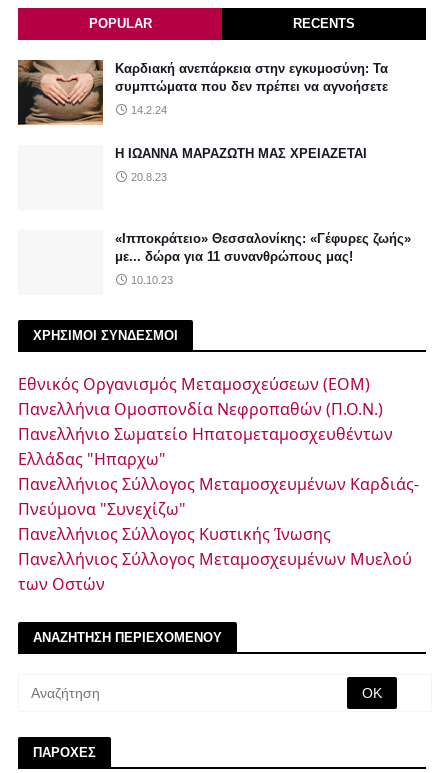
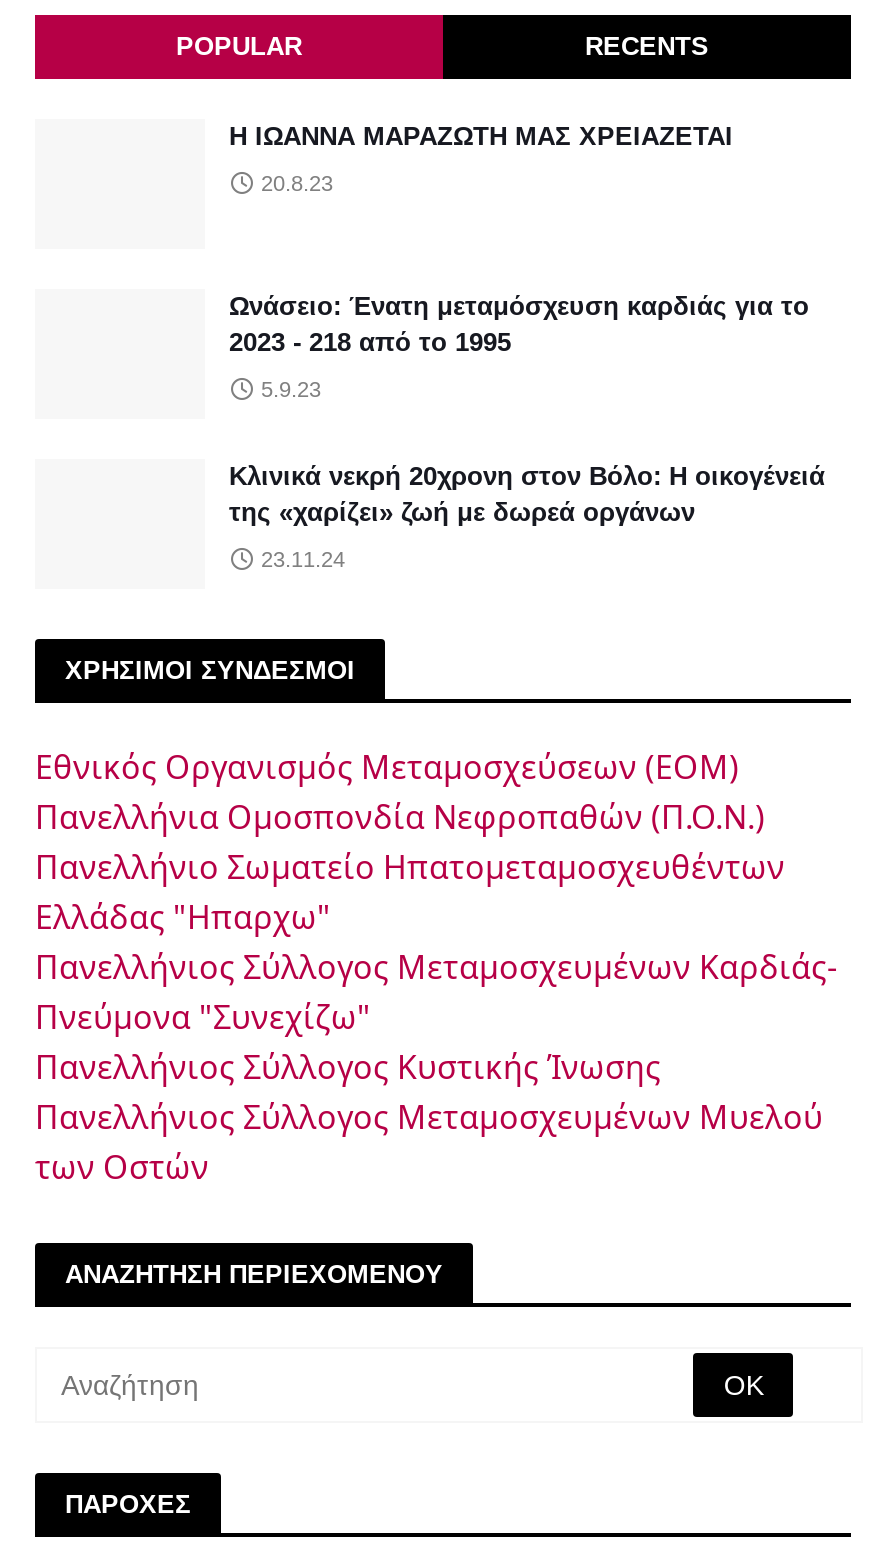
[17,59,388,126] [image] | Καρδιακή ανεπάρκεια στην εγκυμοσύνη: Τα | συμπτώματα που δεν πρέπει να αγνοήσετε | 14.2.24 -> none
moved [115,146,367,183] -> [229,121,733,195]: Η ΙΩΑΝΝΑ ΜΑΡΑΖΩΤΗ ΜΑΣ ΧΡΕΙΑΖΕΤΑΙ | 20.8.23
[115,231,411,286] «Ιπποκράτειο» Θεσσαλονίκης: «Γέφυρες ζωής» | με... δώρα για 11 συνανθρώπους μας! | 10.10.23 -> [229,291,825,571] Ωνάσειο: Ένατη μεταμόσχευση καρδιάς για το | 2023 - 218 από το 1995 | 5.9.23 | Κλινικά νεκρή 20χρονη στον Βόλο: Η οικογένειά | της «χαρίζει» ζωή με δωρεά οργάνων | 23.11.24

